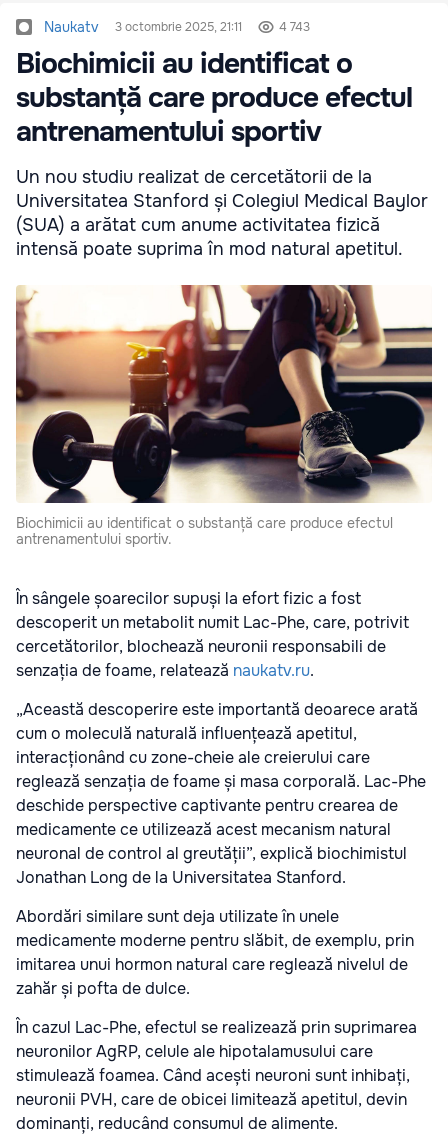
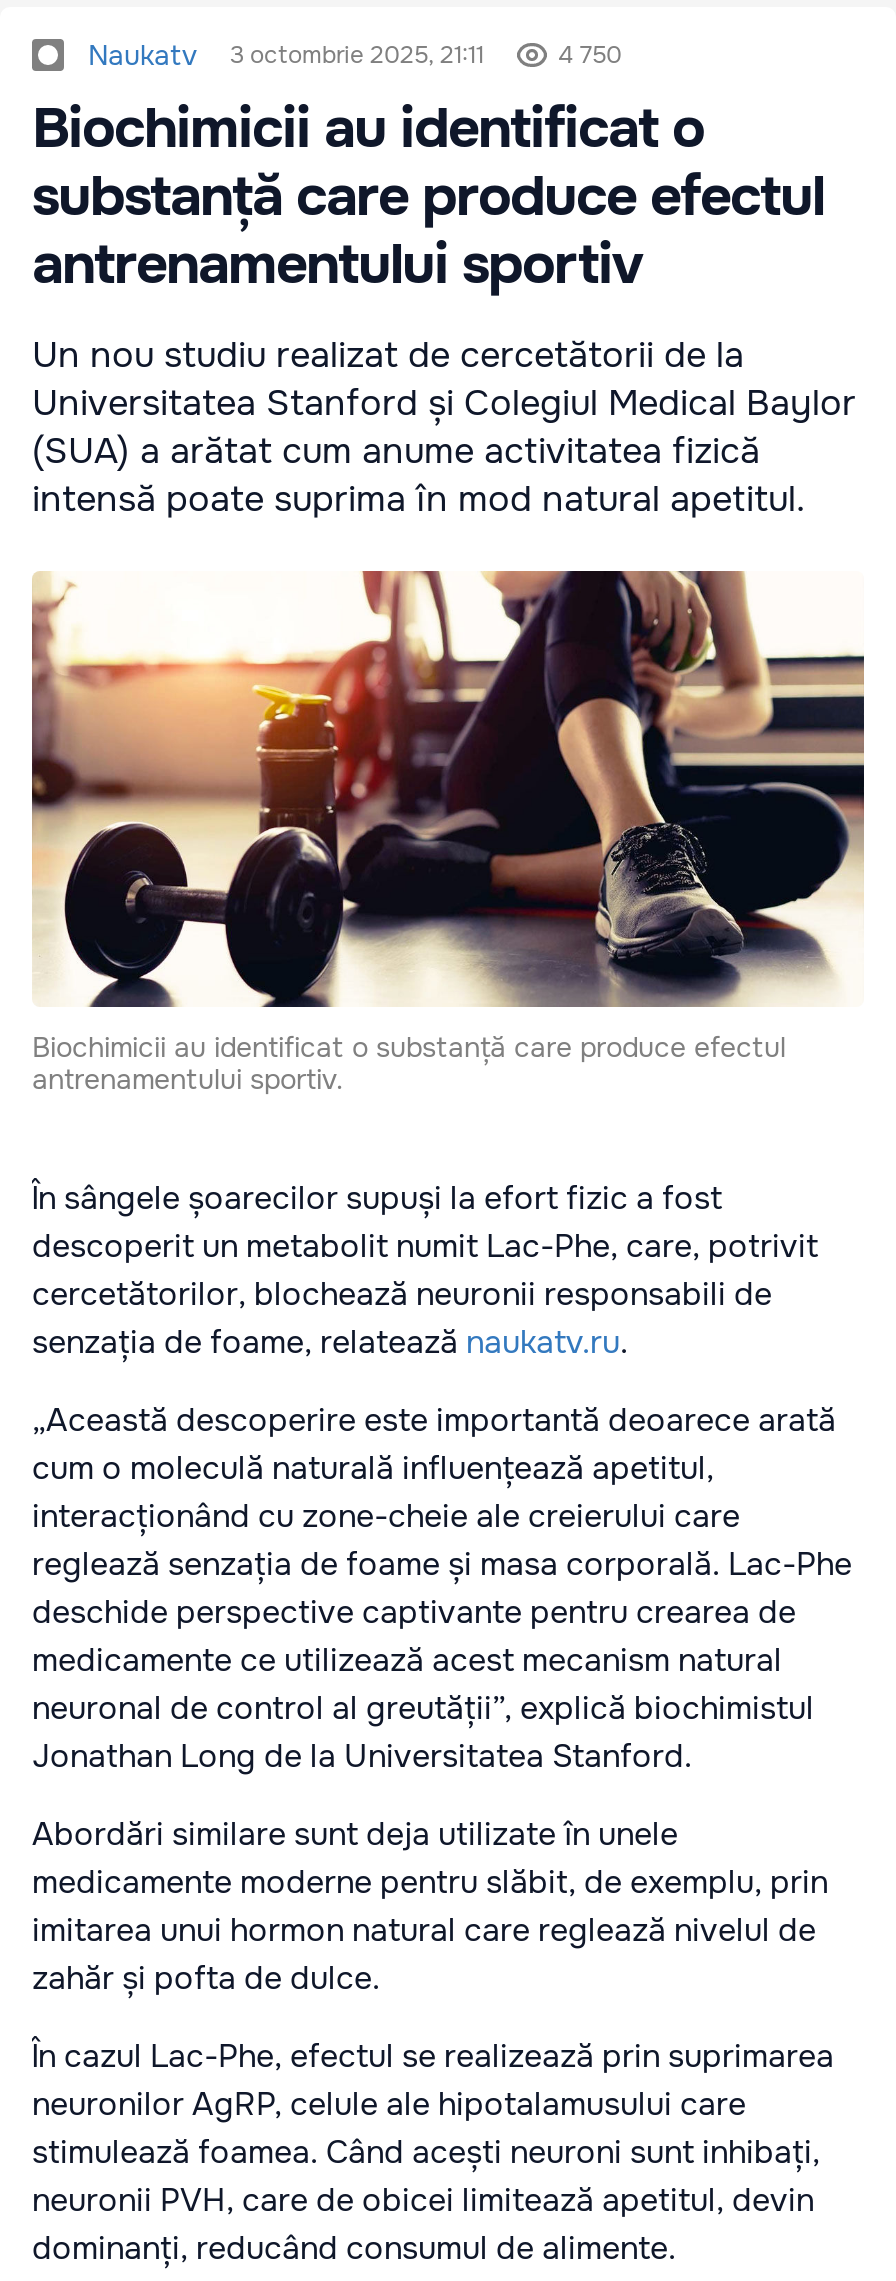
[279,19,310,35] 4 743 -> [558,39,622,71] 4 750

